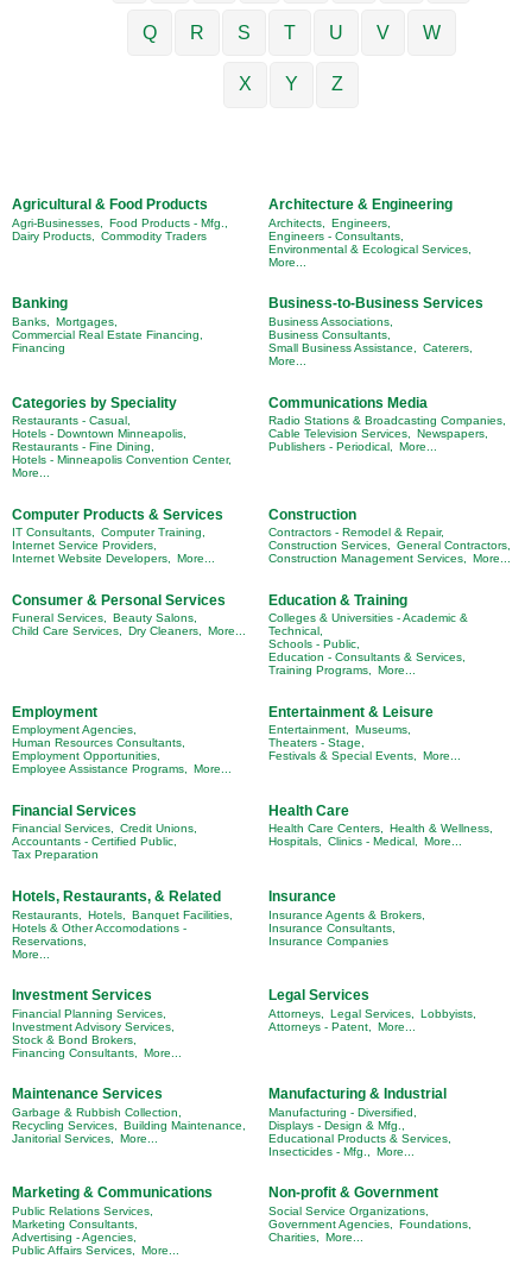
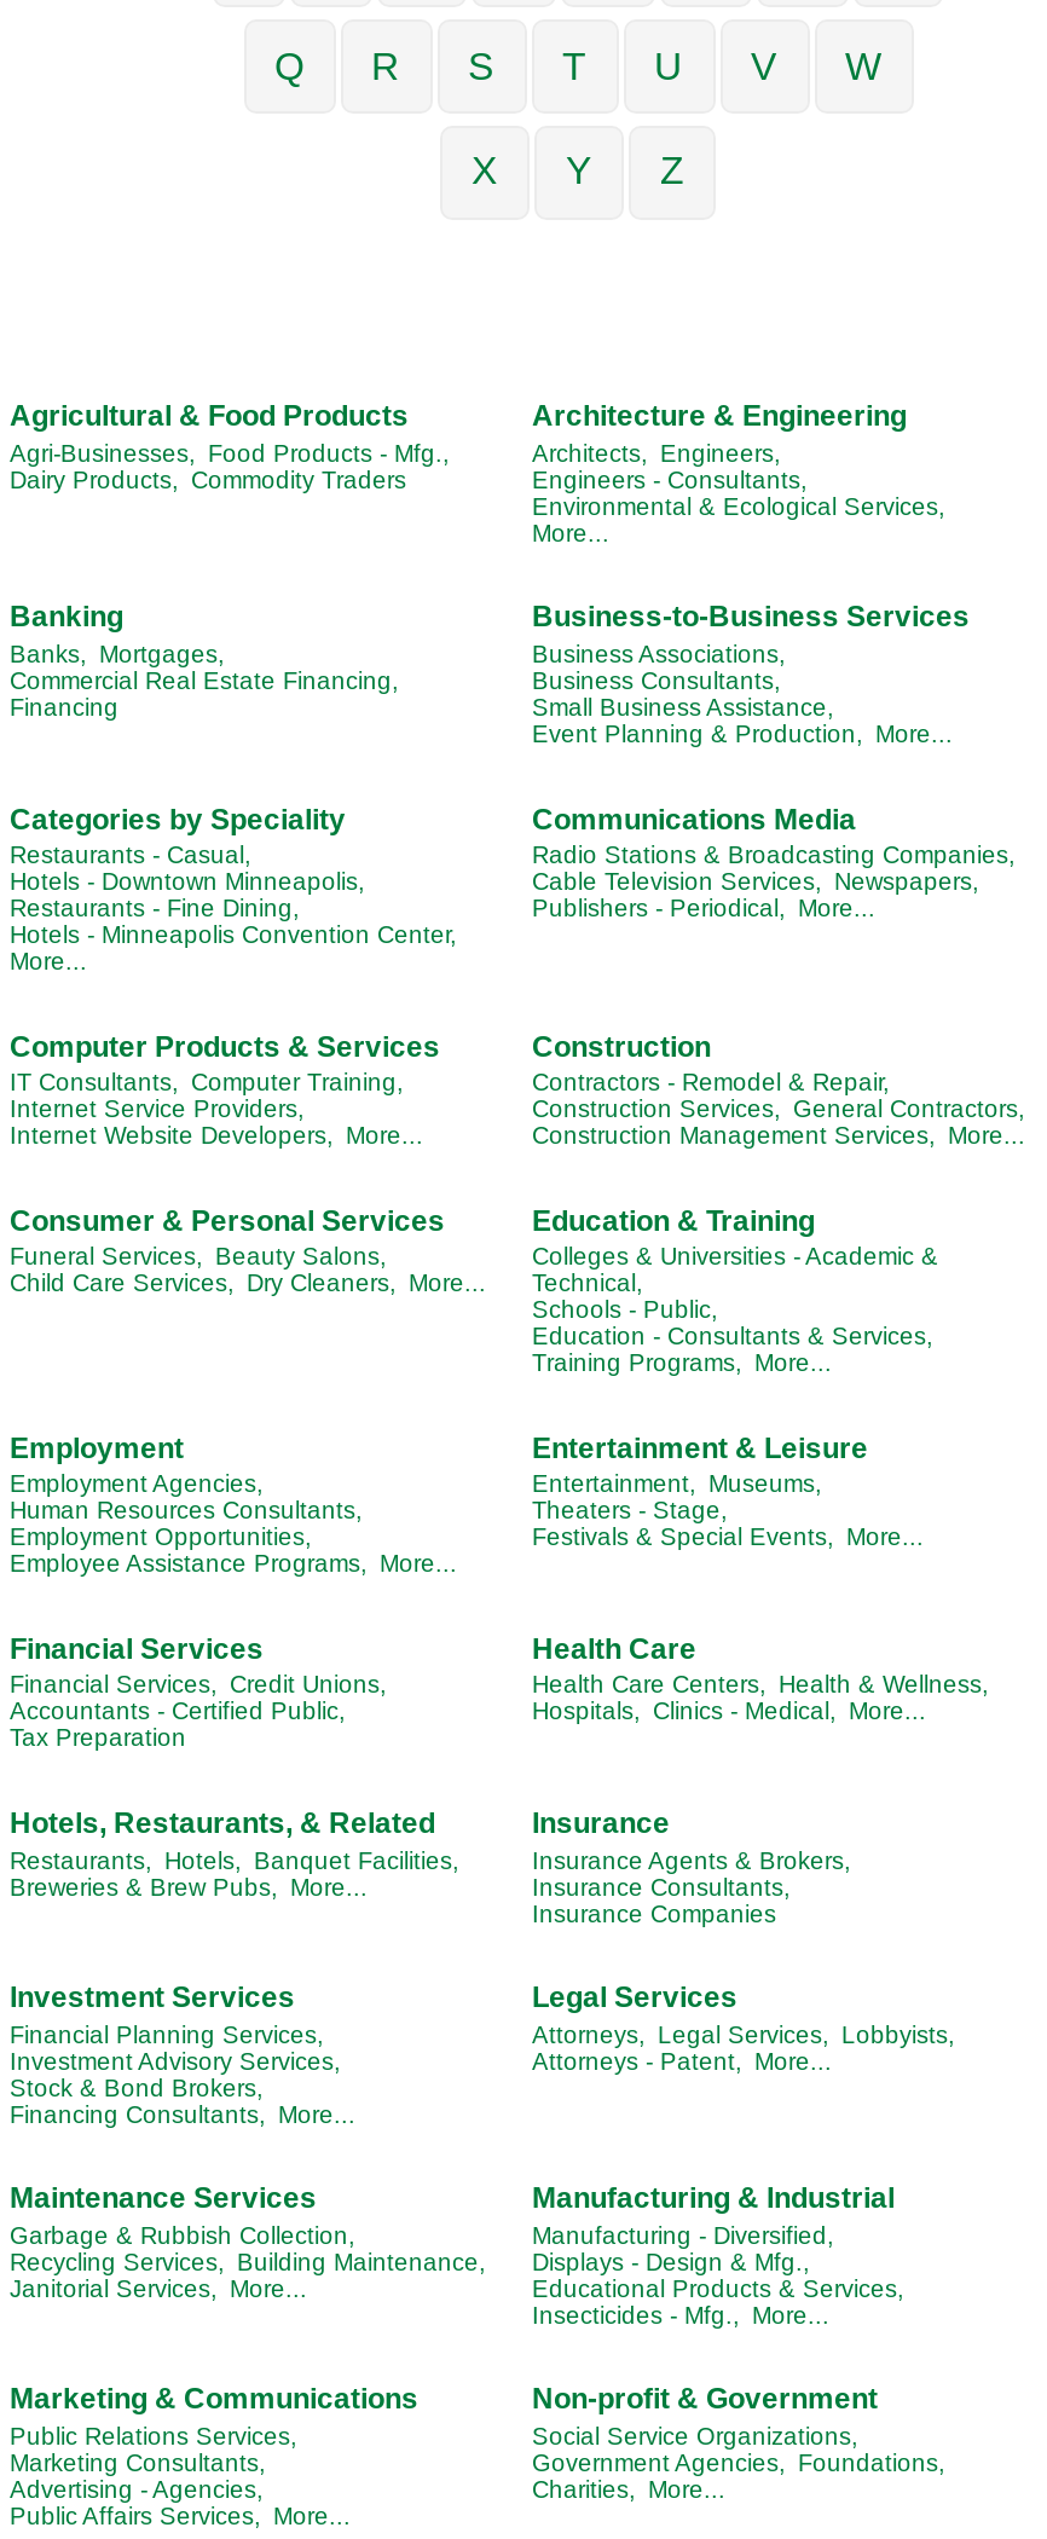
[268,341,473,367] Small Business Assistance, Caterers, | More... -> [532,694,953,747] Small Business Assistance, | Event Planning & Production, More...
[12,921,186,960] Hotels & Other Accomodations - | Reservations, | More... -> [10,1873,368,1899] Breweries & Brew Pubs, More...

